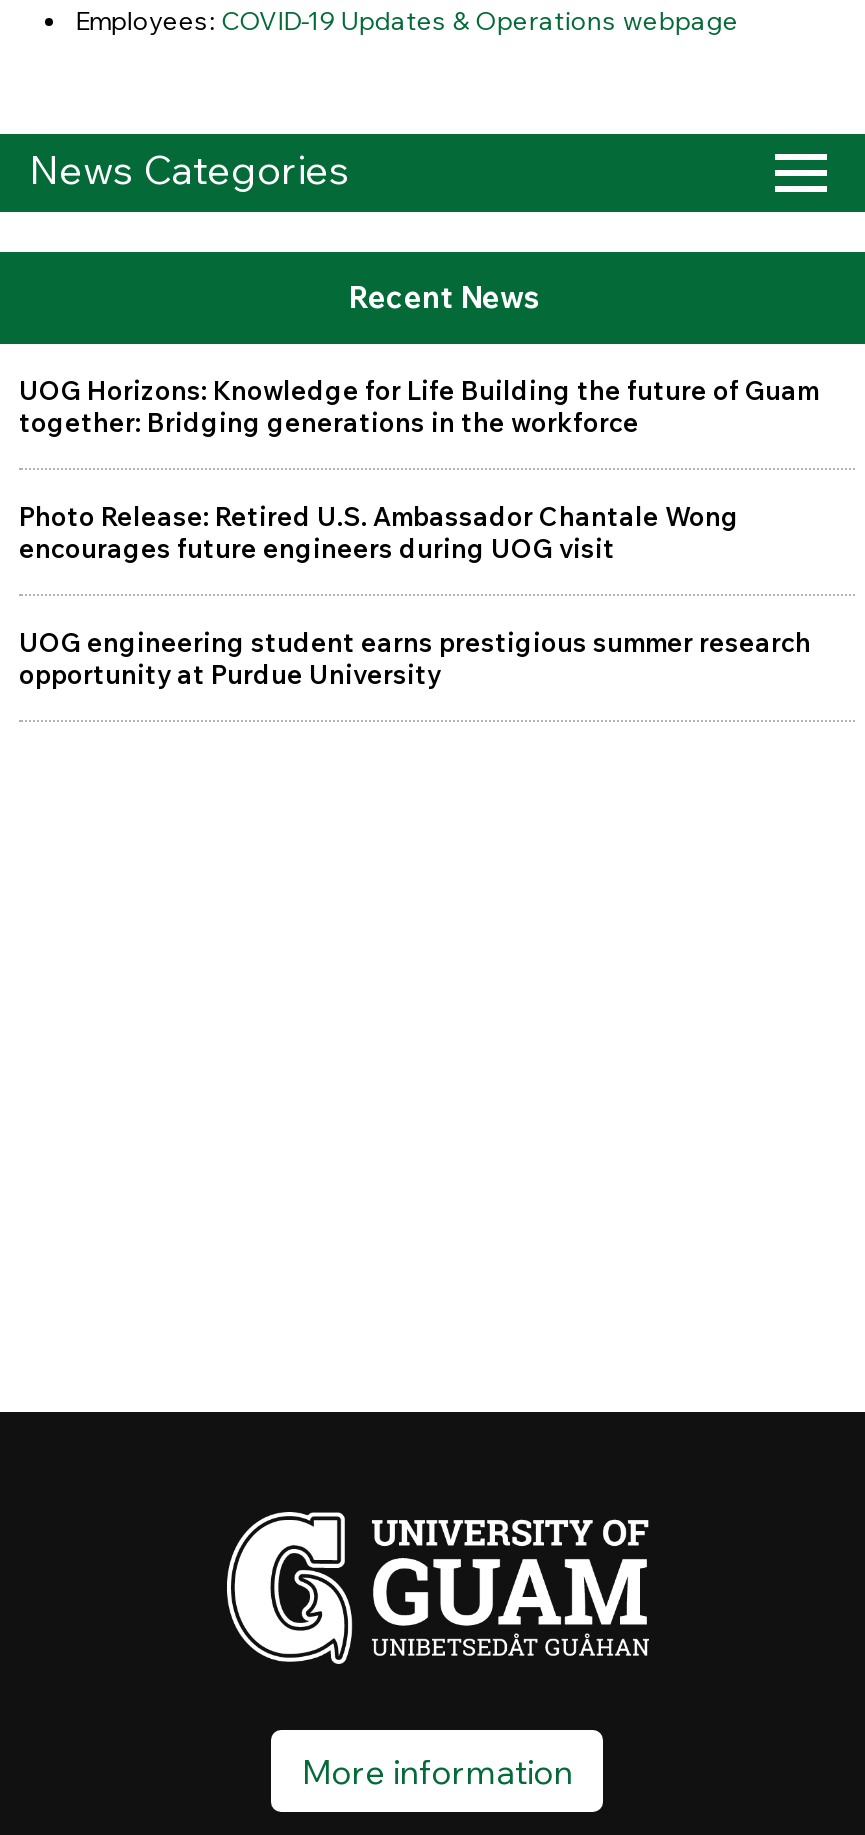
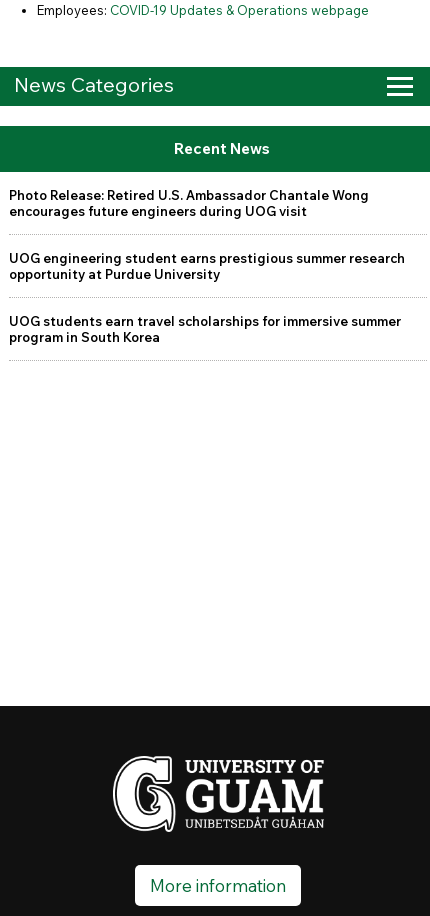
[19,375,819,439] UOG Horizons: Knowledge for Life Building the future of Guam | together: Bridging generations in the workforce -> none
moved [19,501,811,691] -> [9,187,405,282]: Photo Release: Retired U.S. Ambassador Chantale Wong | encourages future engineers during UOG visit | UOG engineering student earns prestigious summer research | opportunity at Purdue University
none -> [9,313,401,345] UOG students earn travel scholarships for immersive summer | program in South Korea

